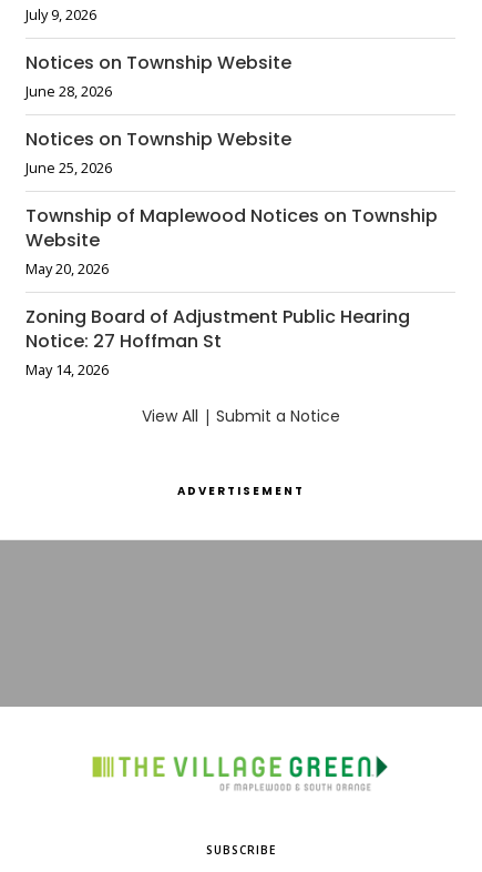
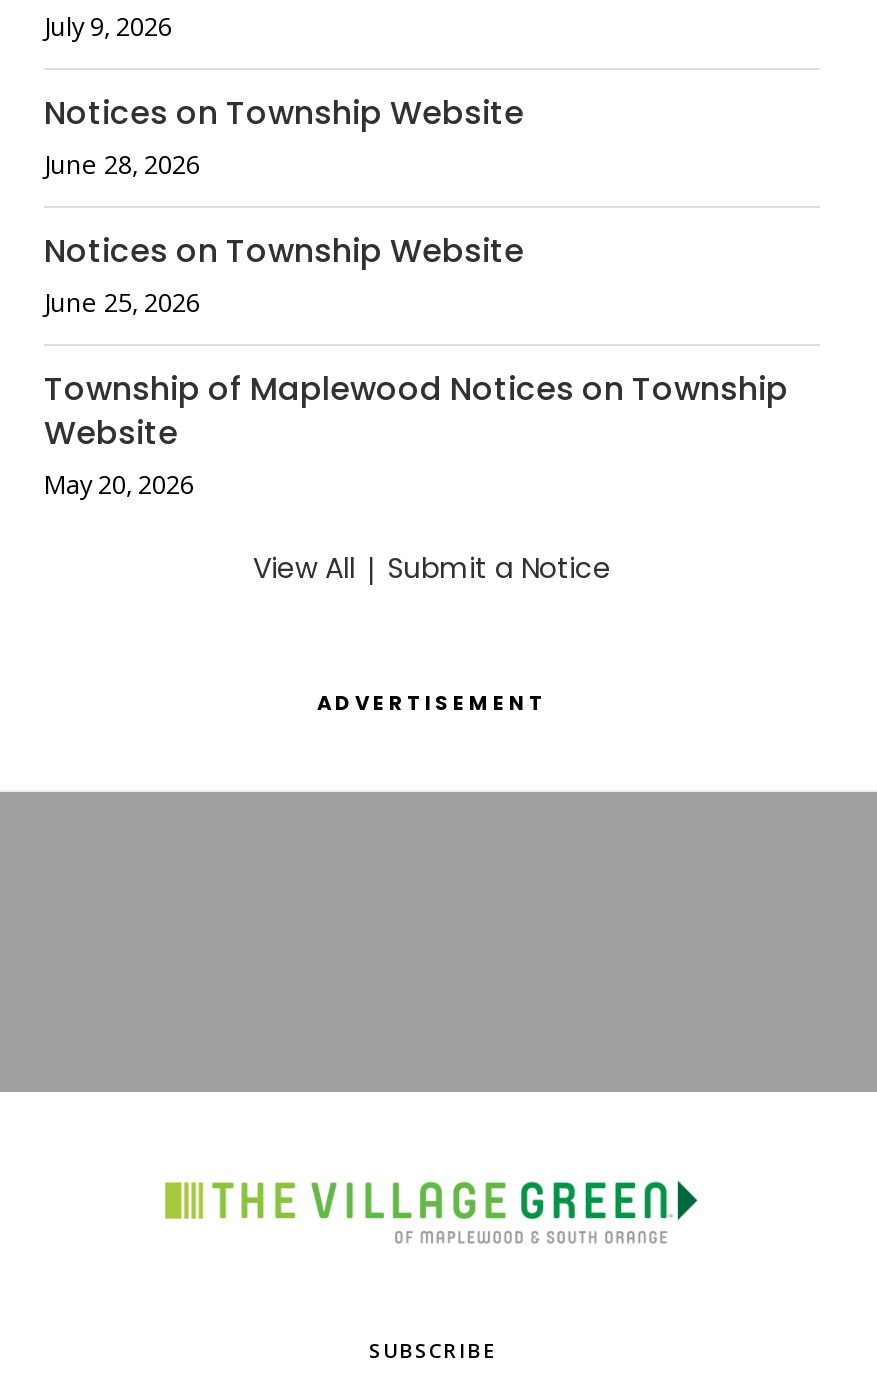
[25,304,410,379] Zoning Board of Adjustment Public Hearing | Notice: 27 Hoffman St | May 14, 2026 -> none

